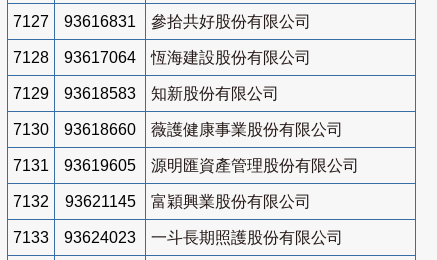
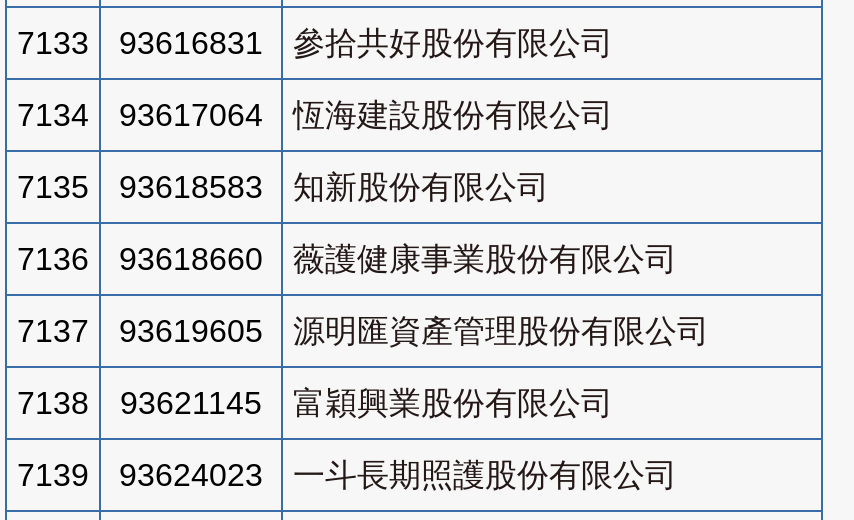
[13,13,311,30] 7127 93616831 參拾共好股份有限公司 -> [17,26,613,60] 7133 93616831 參拾共好股份有限公司
[13,49,311,66] 7128 93617064 恆海建設股份有限公司 -> [17,98,613,132] 7134 93617064 恆海建設股份有限公司
[13,85,279,102] 7129 93618583 知新股份有限公司 -> [17,170,549,204] 7135 93618583 知新股份有限公司
[13,121,343,138] 7130 93618660 薇護健康事業股份有限公司 -> [17,242,677,276] 7136 93618660 薇護健康事業股份有限公司
[13,157,359,174] 7131 93619605 源明匯資產管理股份有限公司 -> [17,314,709,348] 7137 93619605 源明匯資產管理股份有限公司
[13,193,311,210] 7132 93621145 富穎興業股份有限公司 -> [17,386,613,420] 7138 93621145 富穎興業股份有限公司
[13,229,343,246] 7133 93624023 一斗長期照護股份有限公司 -> [17,458,677,492] 7139 93624023 一斗長期照護股份有限公司

